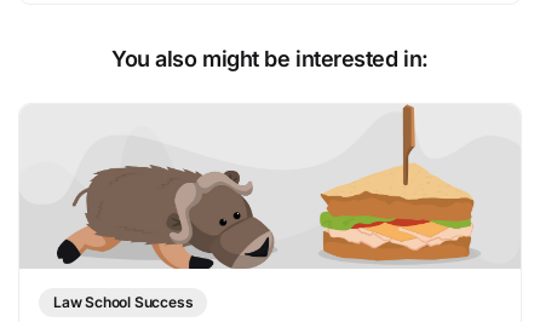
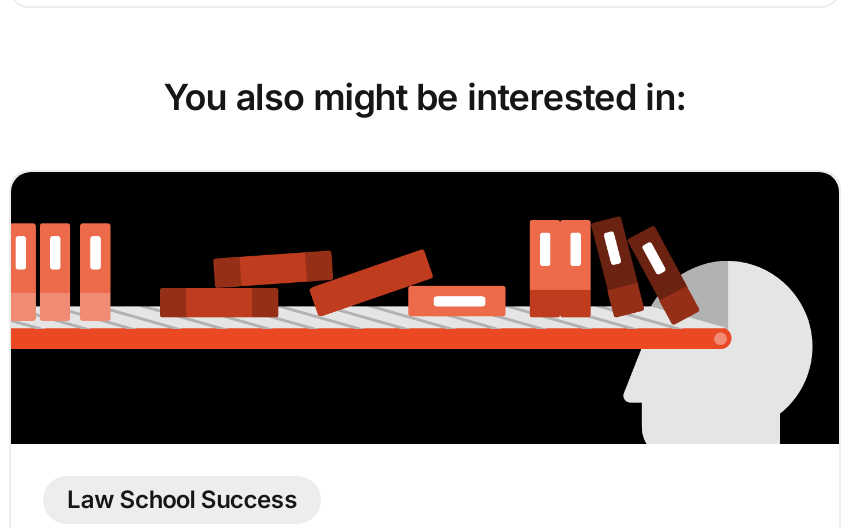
[19,104,521,270] [image] -> [9,170,841,446] [image]

